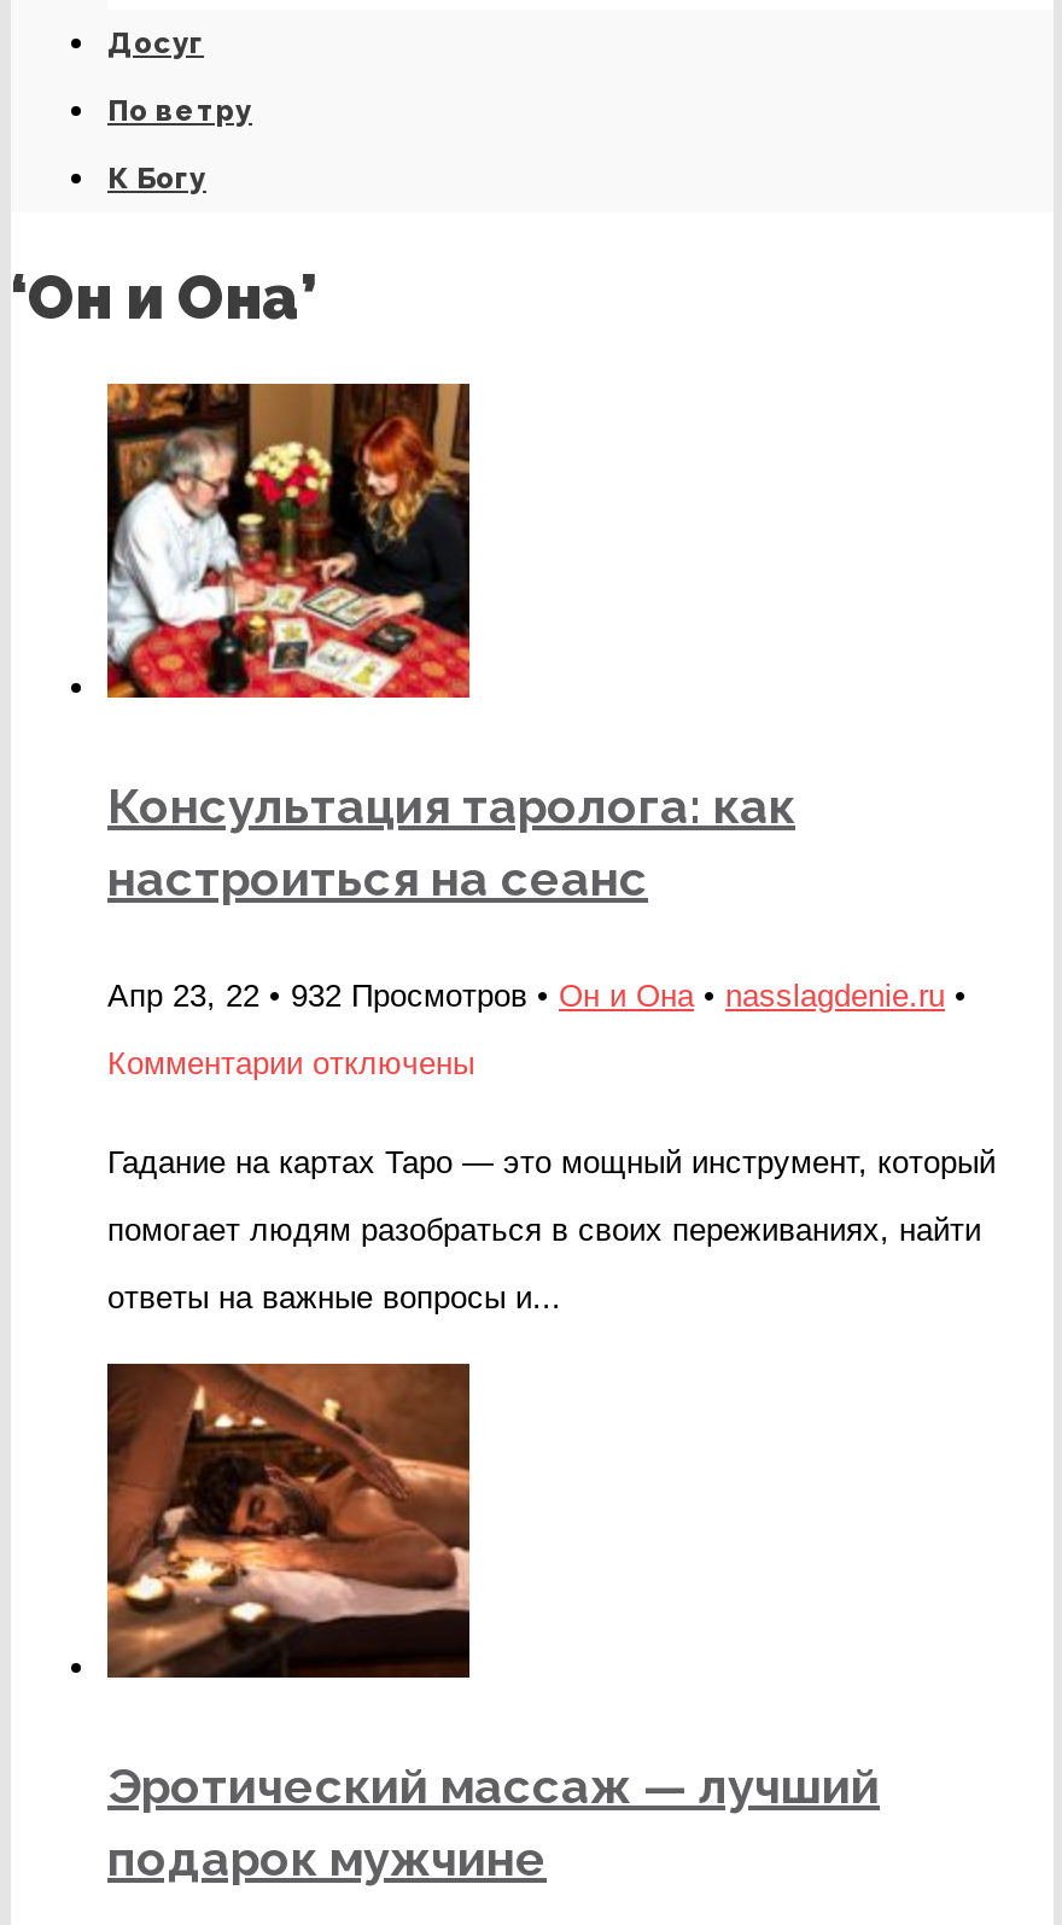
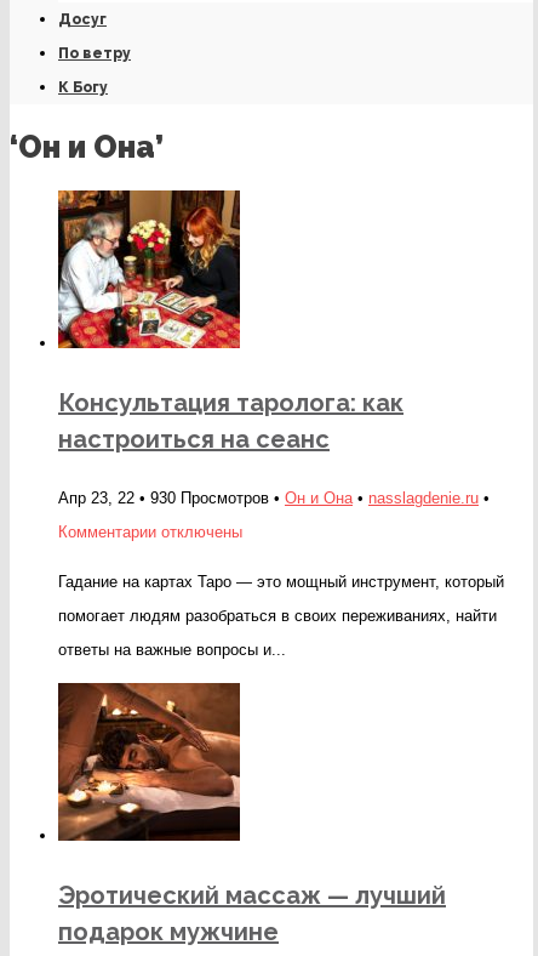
[107,976,967,1013] Апр 23, 22 • 932 Просмотров • Он и Она • nasslagdenie.ru • -> [58,488,490,507] Апр 23, 22 • 930 Просмотров • Он и Она • nasslagdenie.ru •

